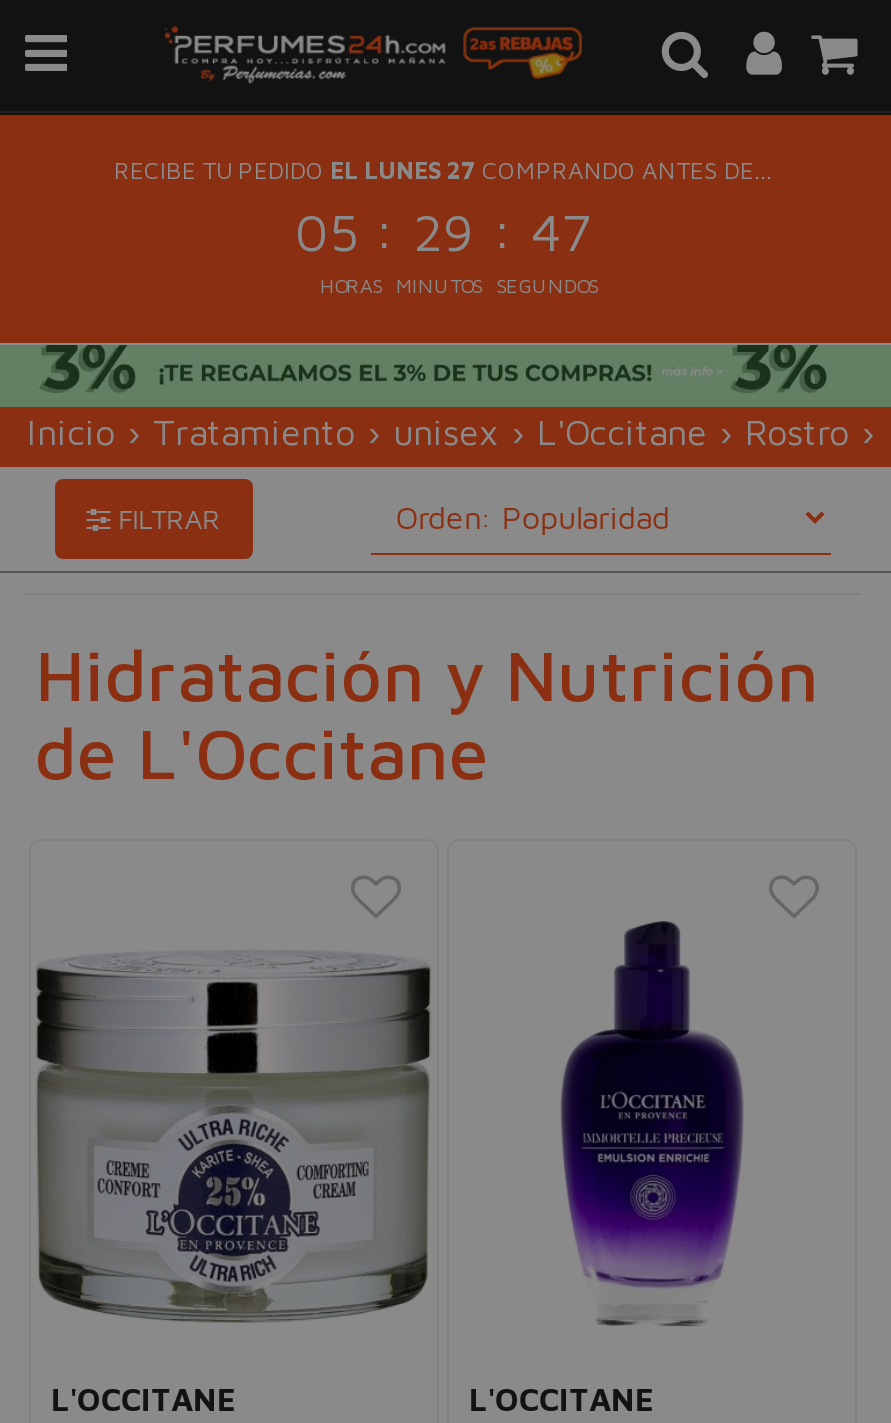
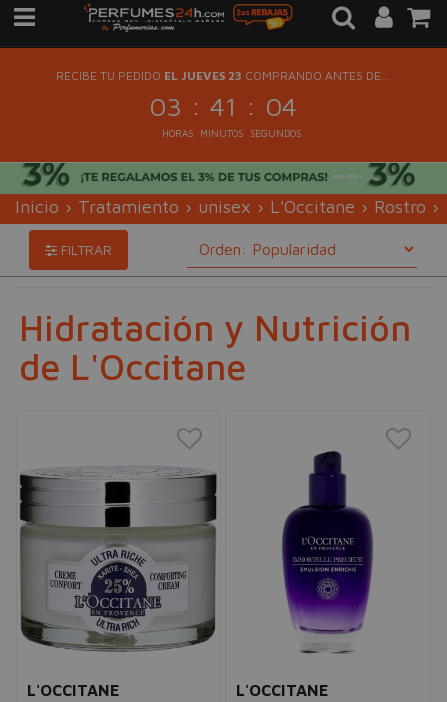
[114,155,772,185] RECIBE TU PEDIDO EL LUNES 27 COMPRANDO ANTES DE... -> [56,68,390,83] RECIBE TU PEDIDO EL JUEVES 23 COMPRANDO ANTES DE...
[295,193,591,263] 05 : 29 : 47 -> [149,87,297,122] 03 : 41 : 04

